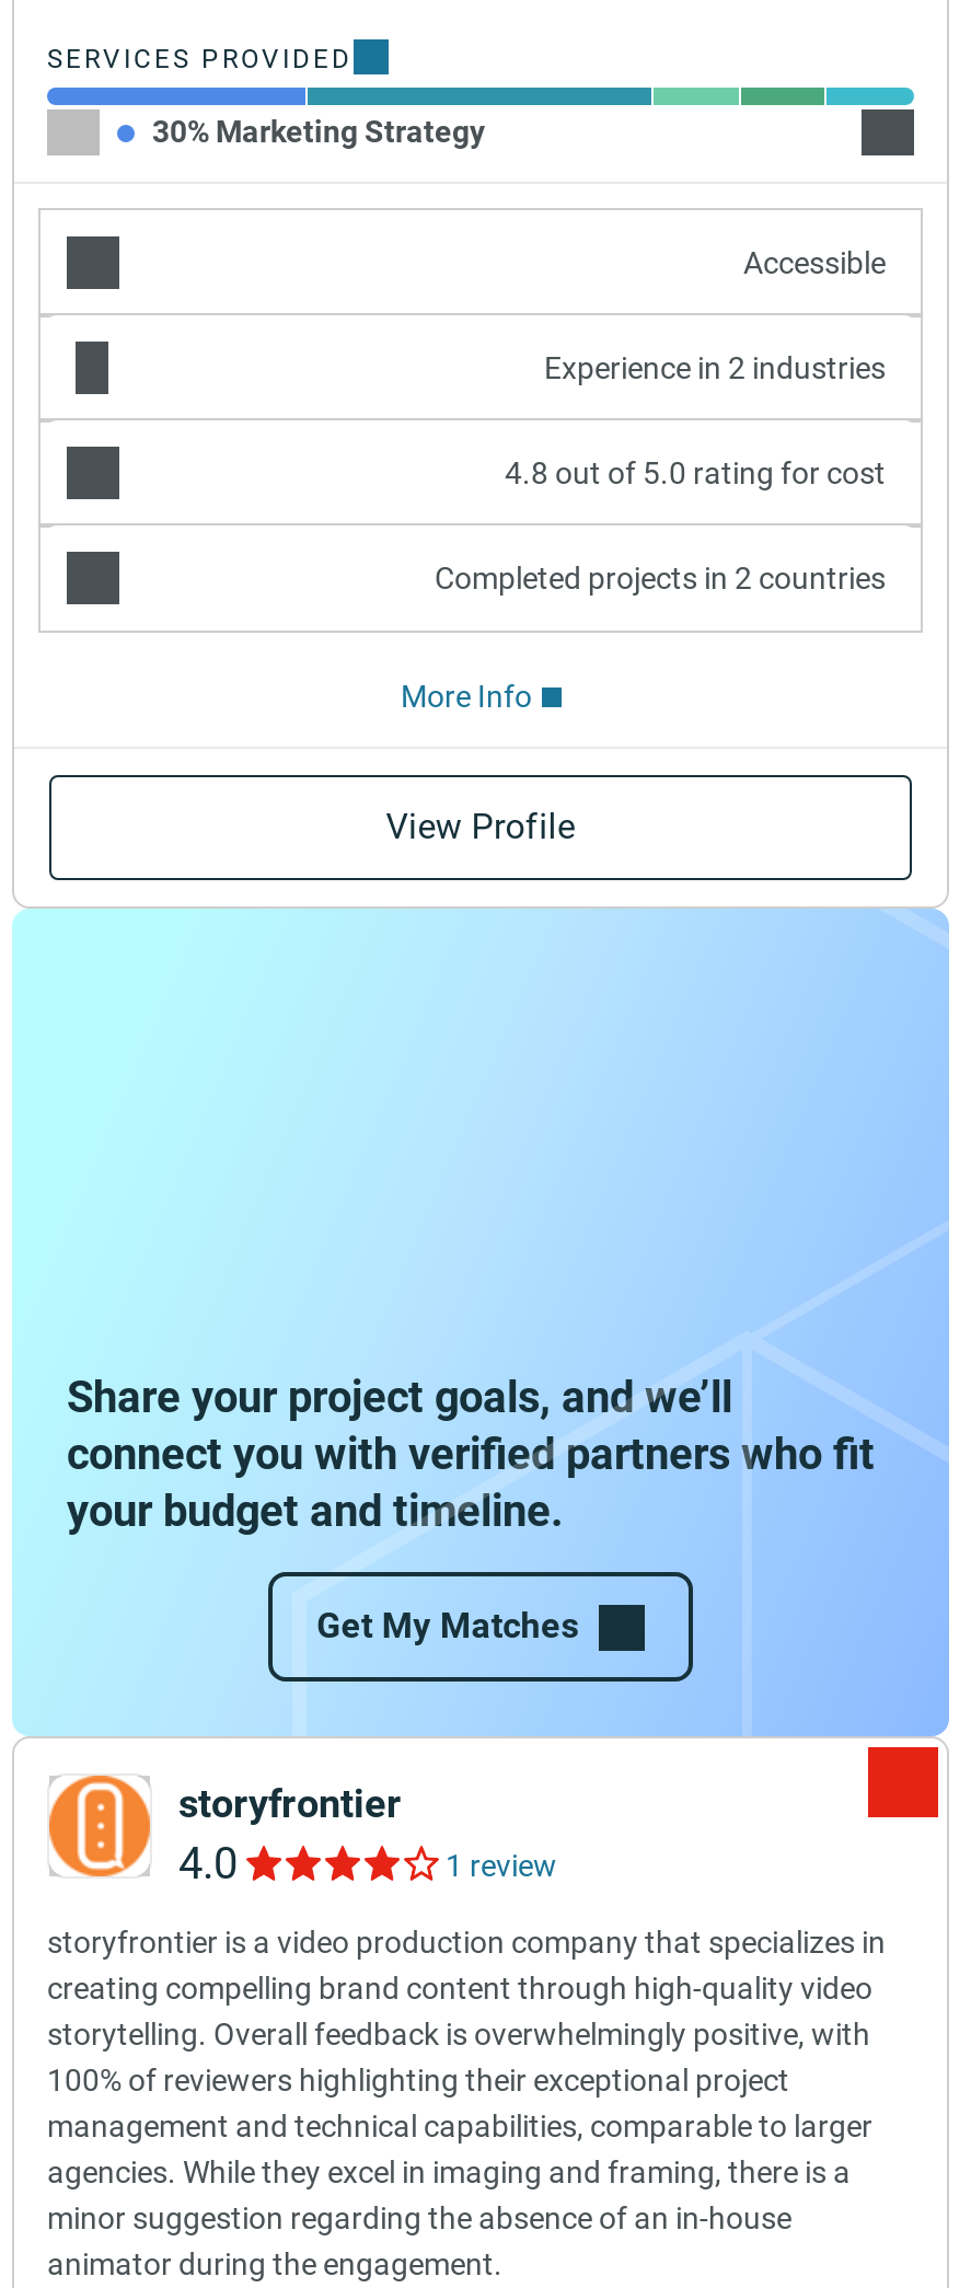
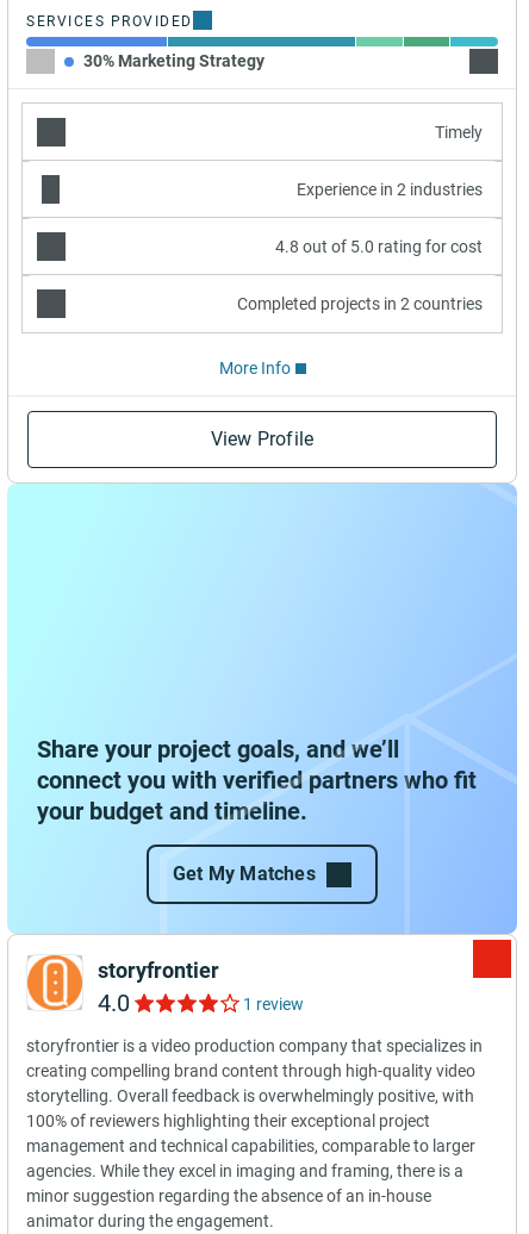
[743,244,886,279] Accessible -> [435,122,483,141] Timely

